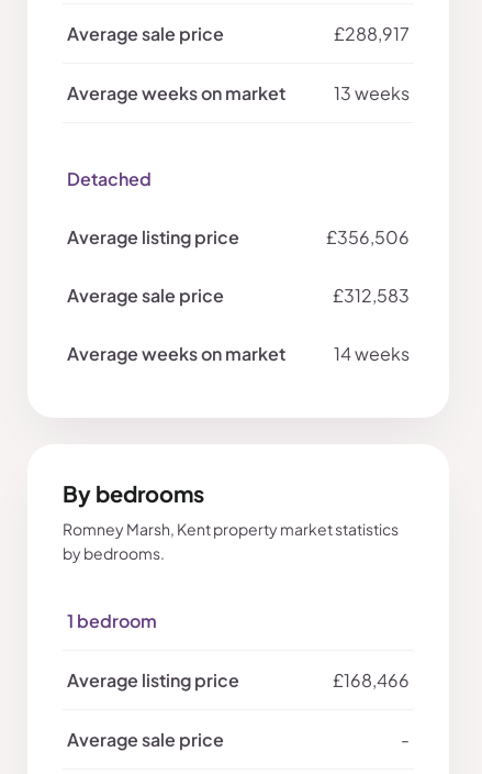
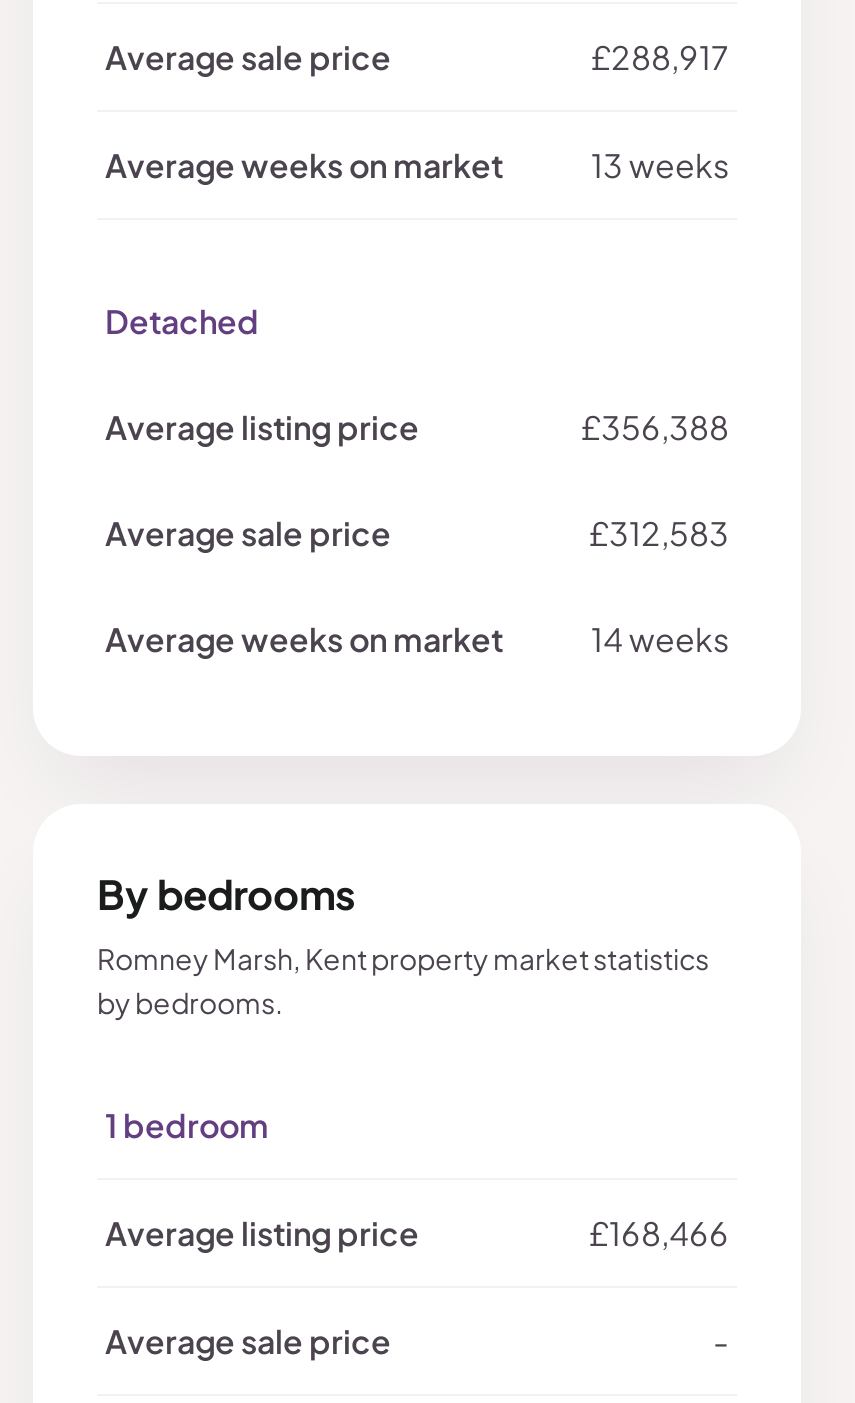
[326,225,410,249] £356,506 -> [581,406,729,448] £356,388

